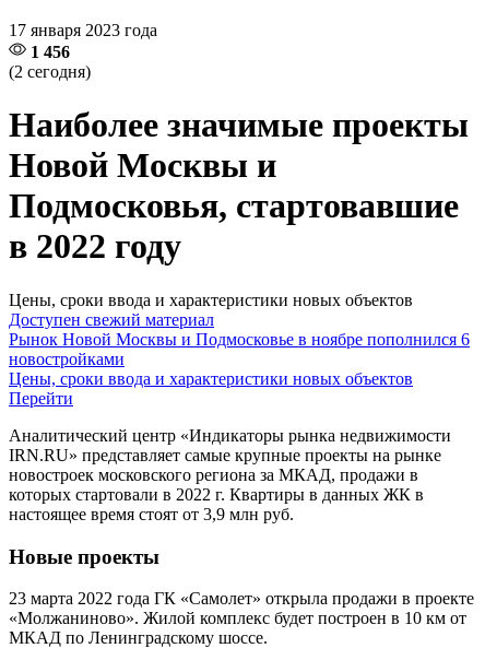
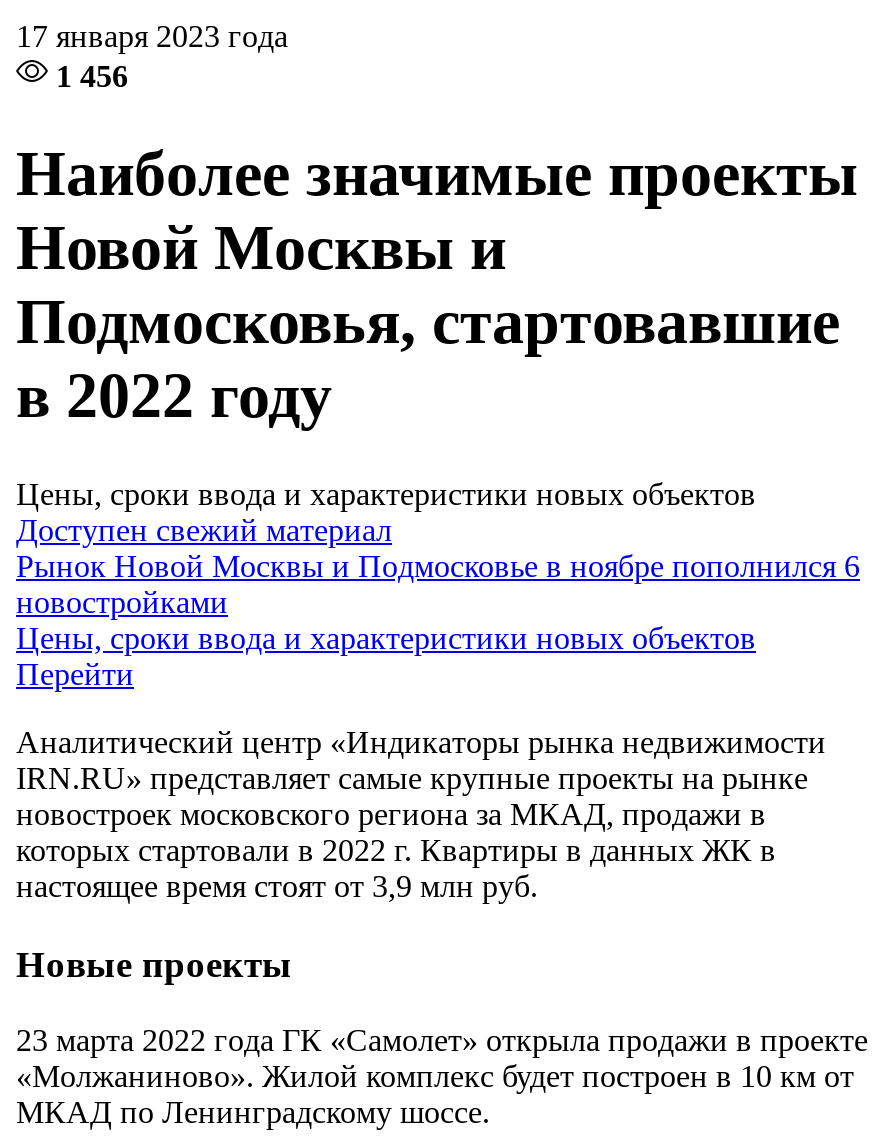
[9,62,91,81] (2 сегодня) -> none

